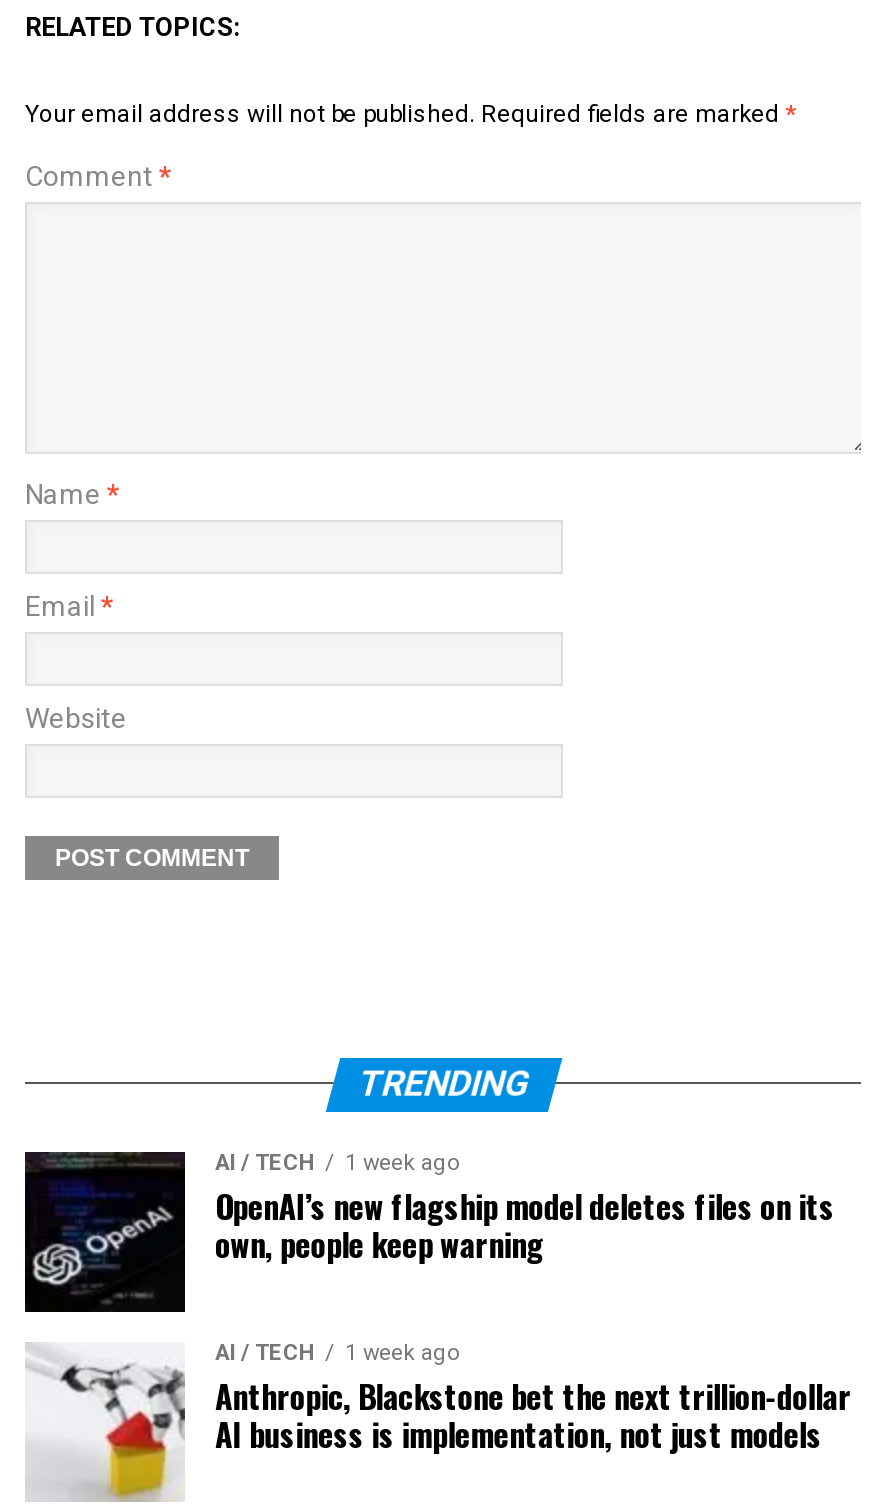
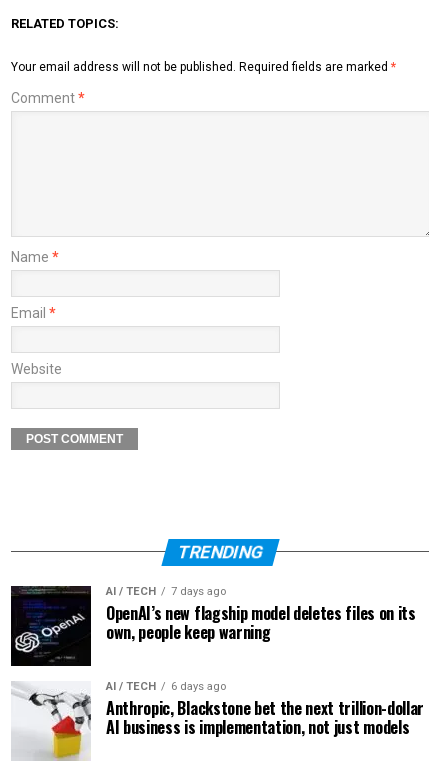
[215,1150,459,1176] AI / TECH 1 week ago -> [106,585,226,598] AI / TECH 7 days ago
[215,1340,459,1366] AI / TECH 1 week ago -> [106,680,226,693] AI / TECH 6 days ago

